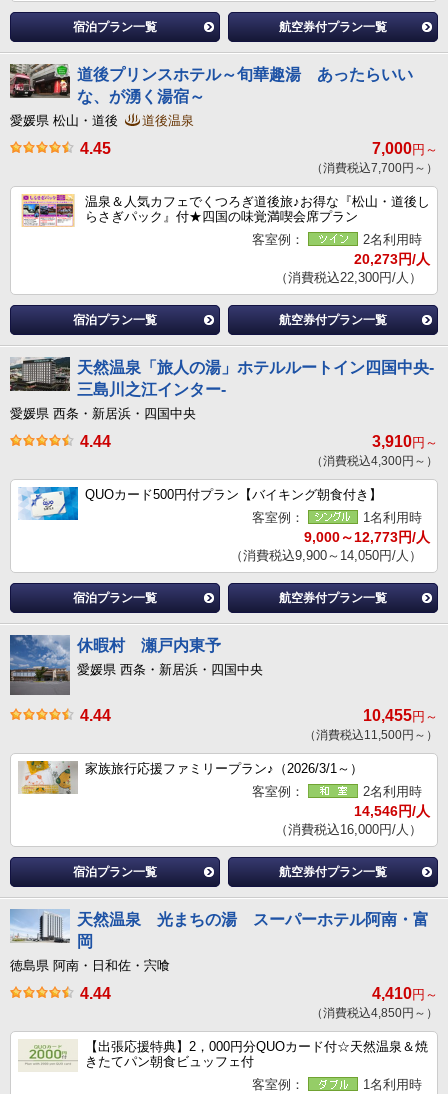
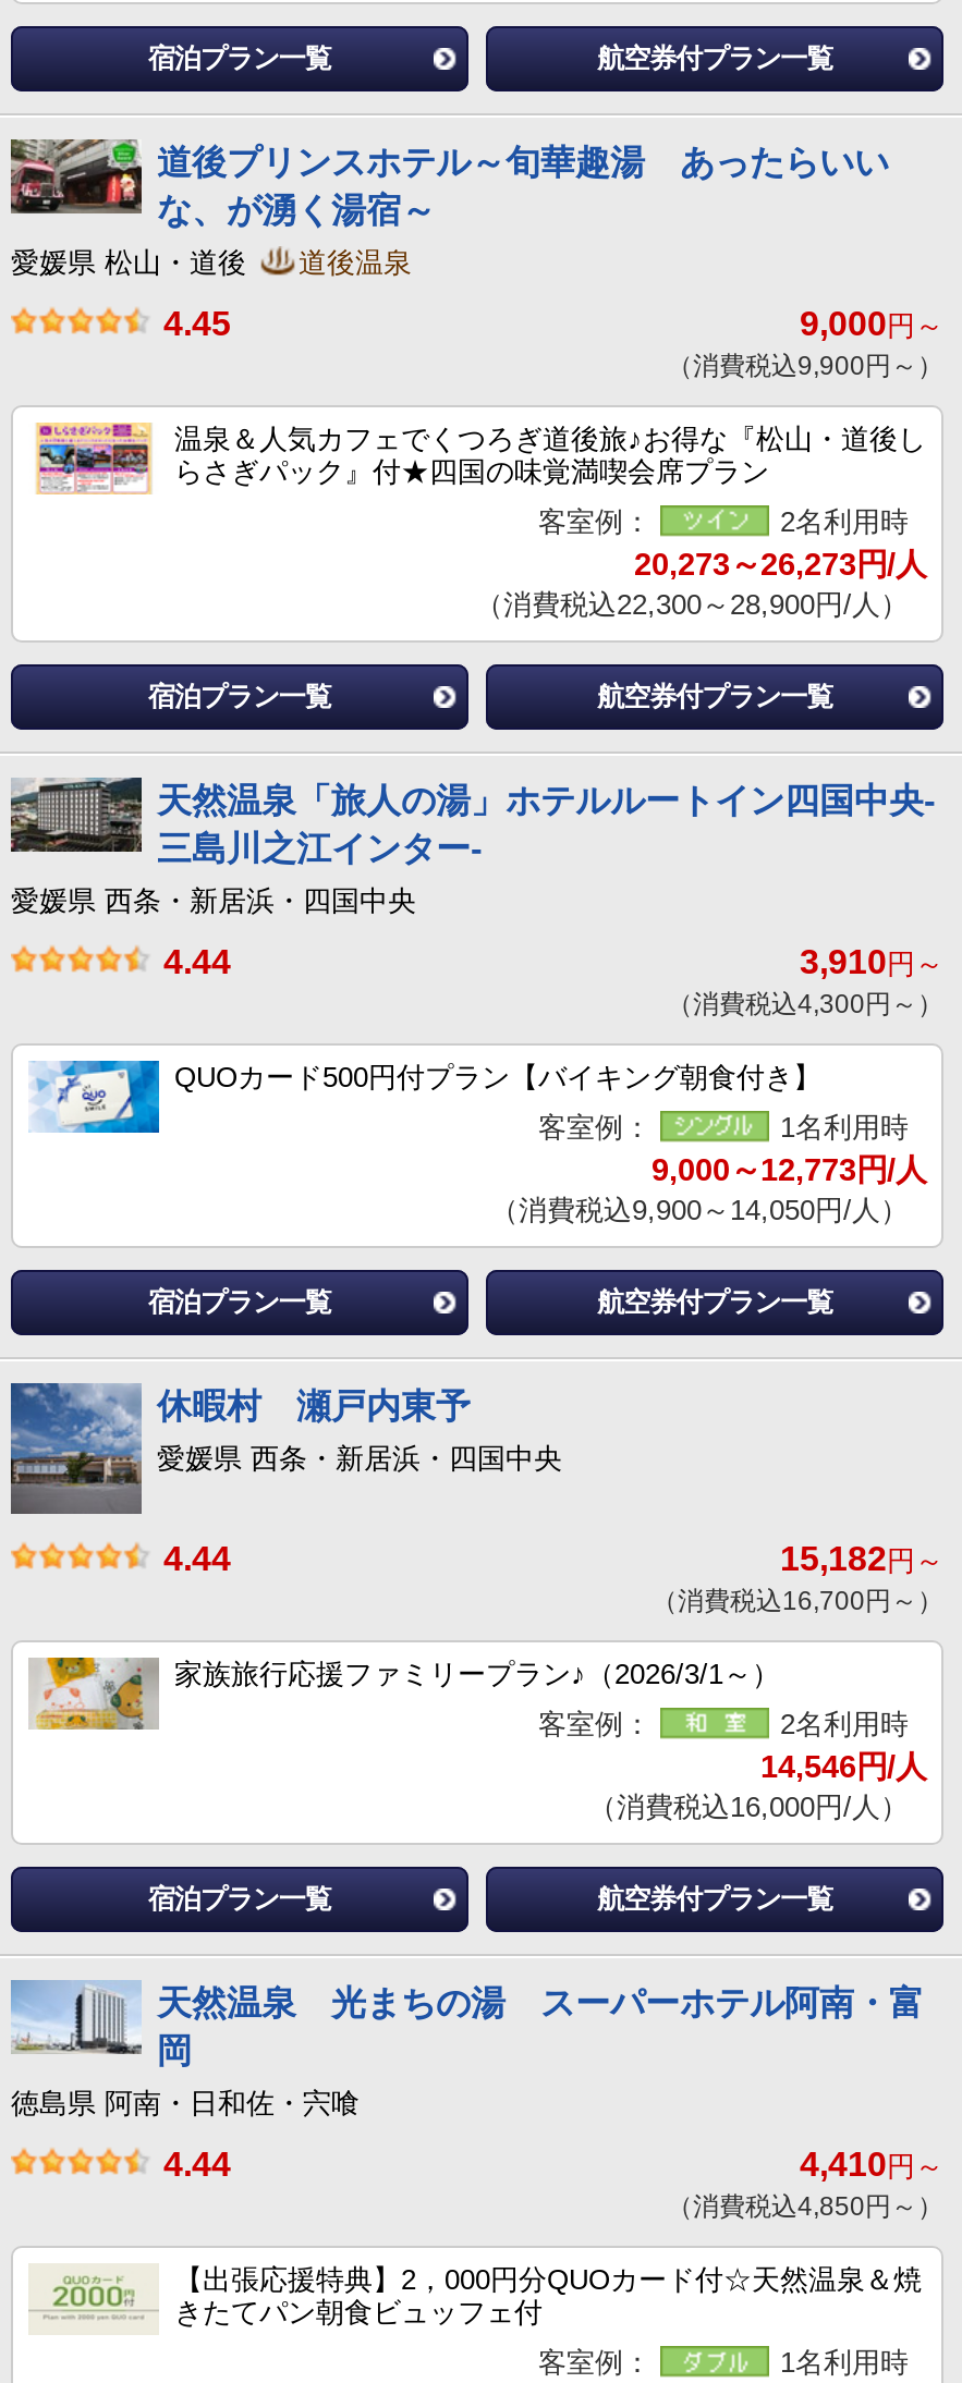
[372,140,438,157] 7,000円～ -> [800,304,943,341] 9,000円～
[311,161,438,175] （消費税込7,700円～） -> [667,350,943,381] （消費税込9,900円～）
[275,251,430,285] 20,273円/人 | （消費税込22,300円/人） -> [475,546,926,620] 20,273～26,273円/人 | （消費税込22,300～28,900円/人）
[363,707,438,724] 10,455円～ -> [780,1539,943,1576] 15,182円～
[304,728,438,742] （消費税込11,500円～） -> [652,1585,943,1616] （消費税込16,700円～）

